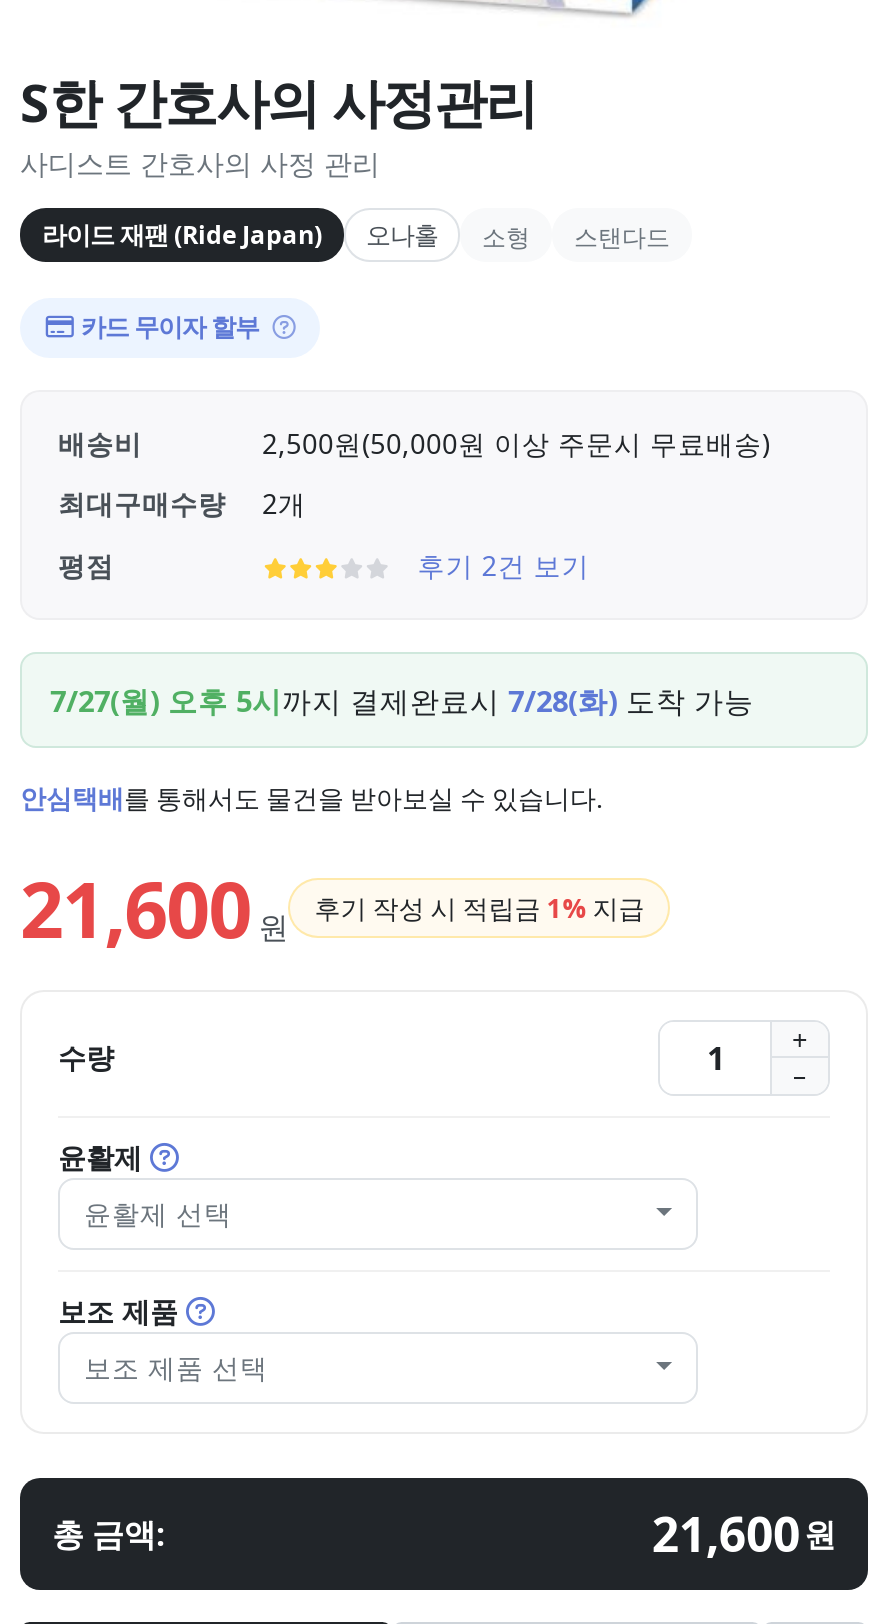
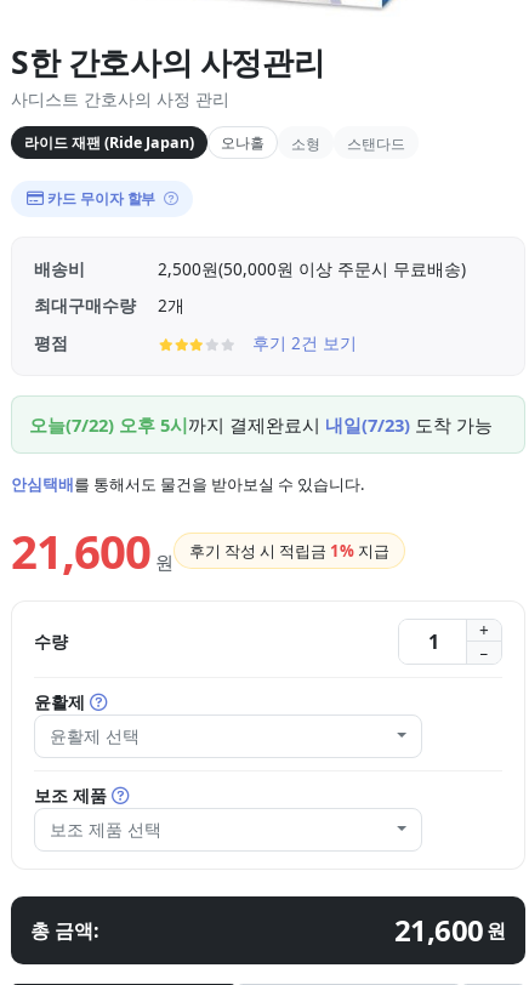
[50,680,754,720] 7/27(월) 오후 5시 까지 결제완료시 7/28(화) 도착 가능 -> [29,412,493,437] 오늘(7/22) 오후 5시 까지 결제완료시 내일(7/23) 도착 가능

